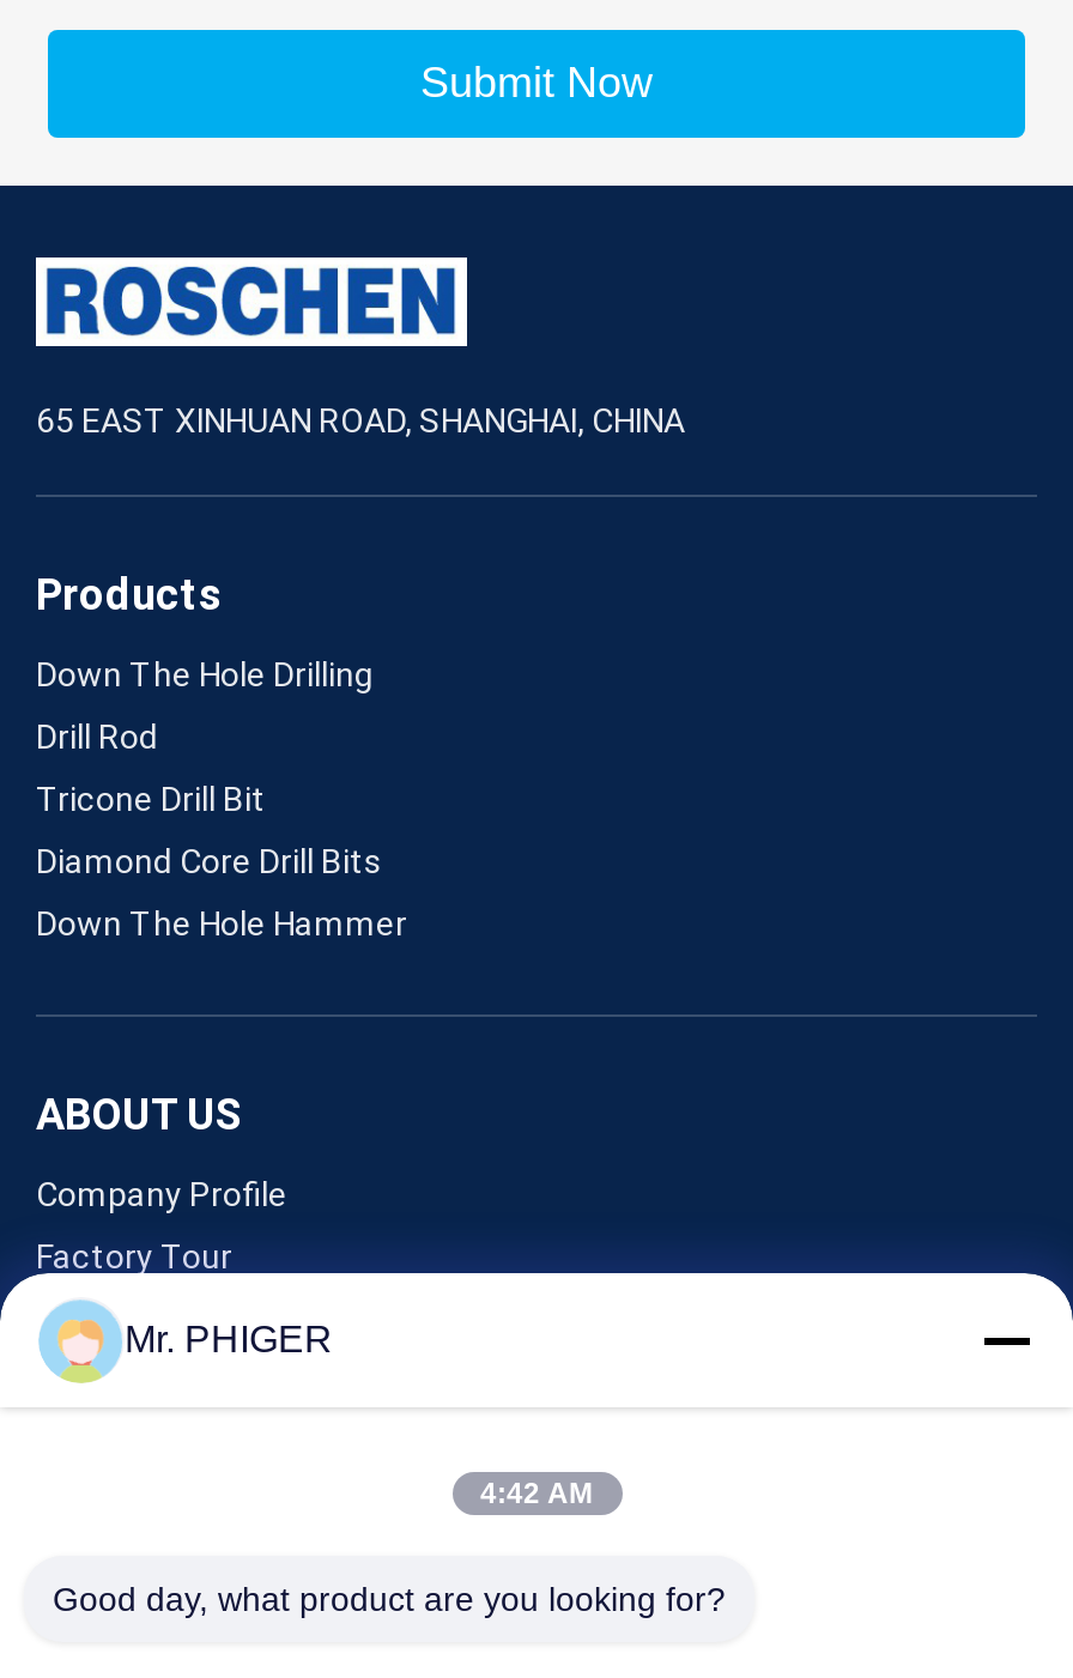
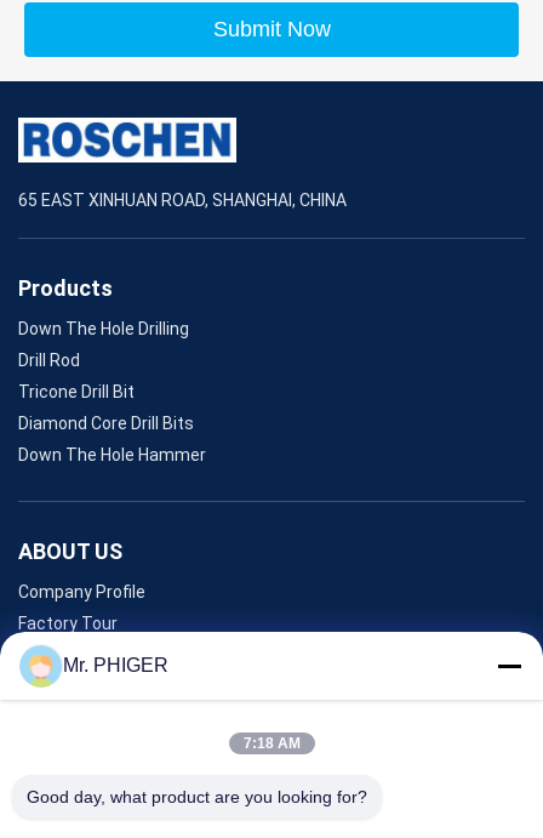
[480,1477,593,1510] 4:42 AM -> [243,735,300,752] 7:18 AM

